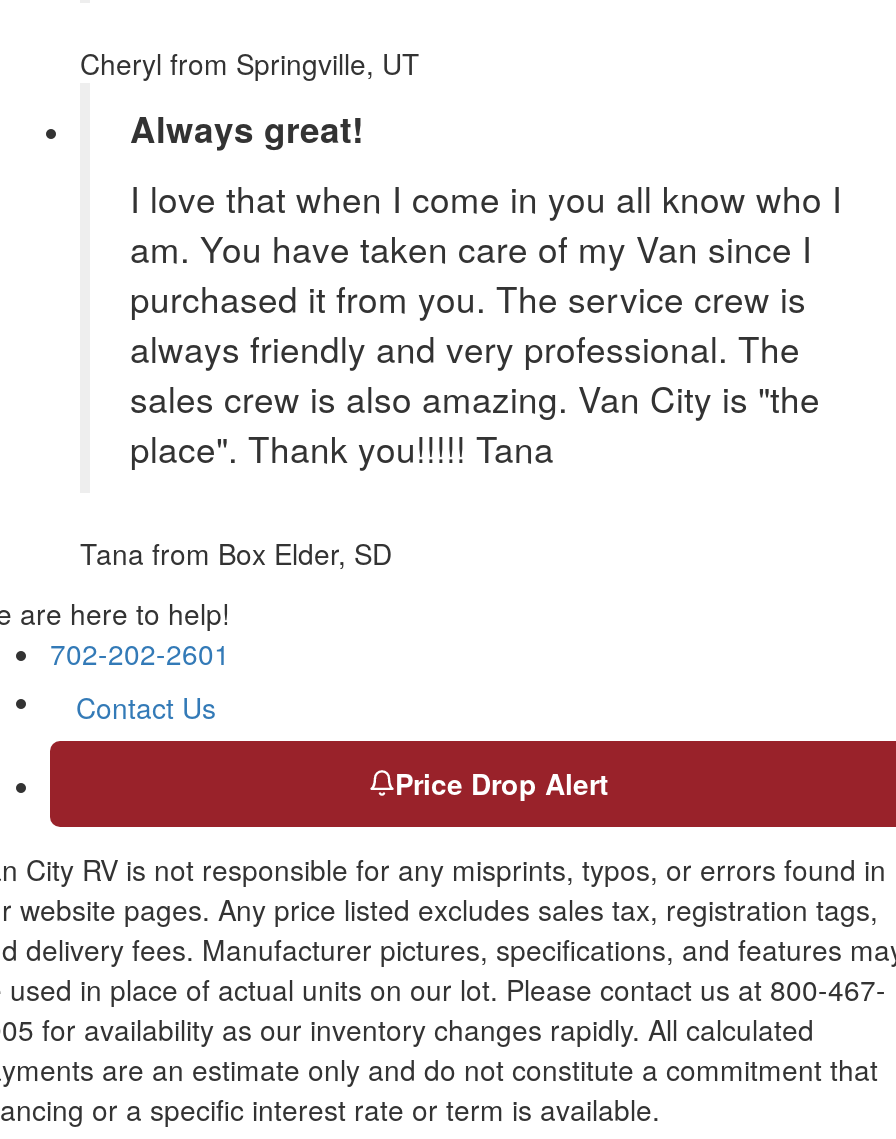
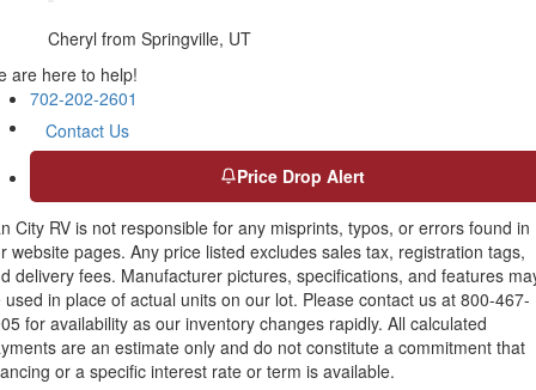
[80,102,842,572] Always great! | I love that when I come in you all know who I | am. You have taken care of my Van since I | purchased it from you. The service crew is | always friendly and very professional. The | sales crew is also amazing. Van City is "the | place". Thank you!!!!! Tana | Tana from Box Elder, SD -> none

